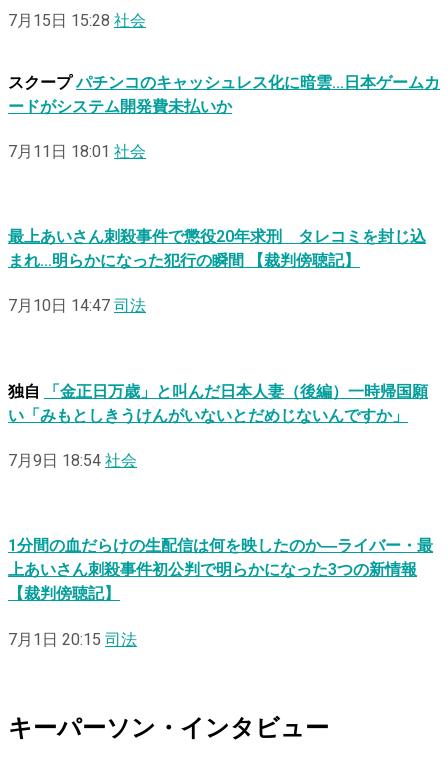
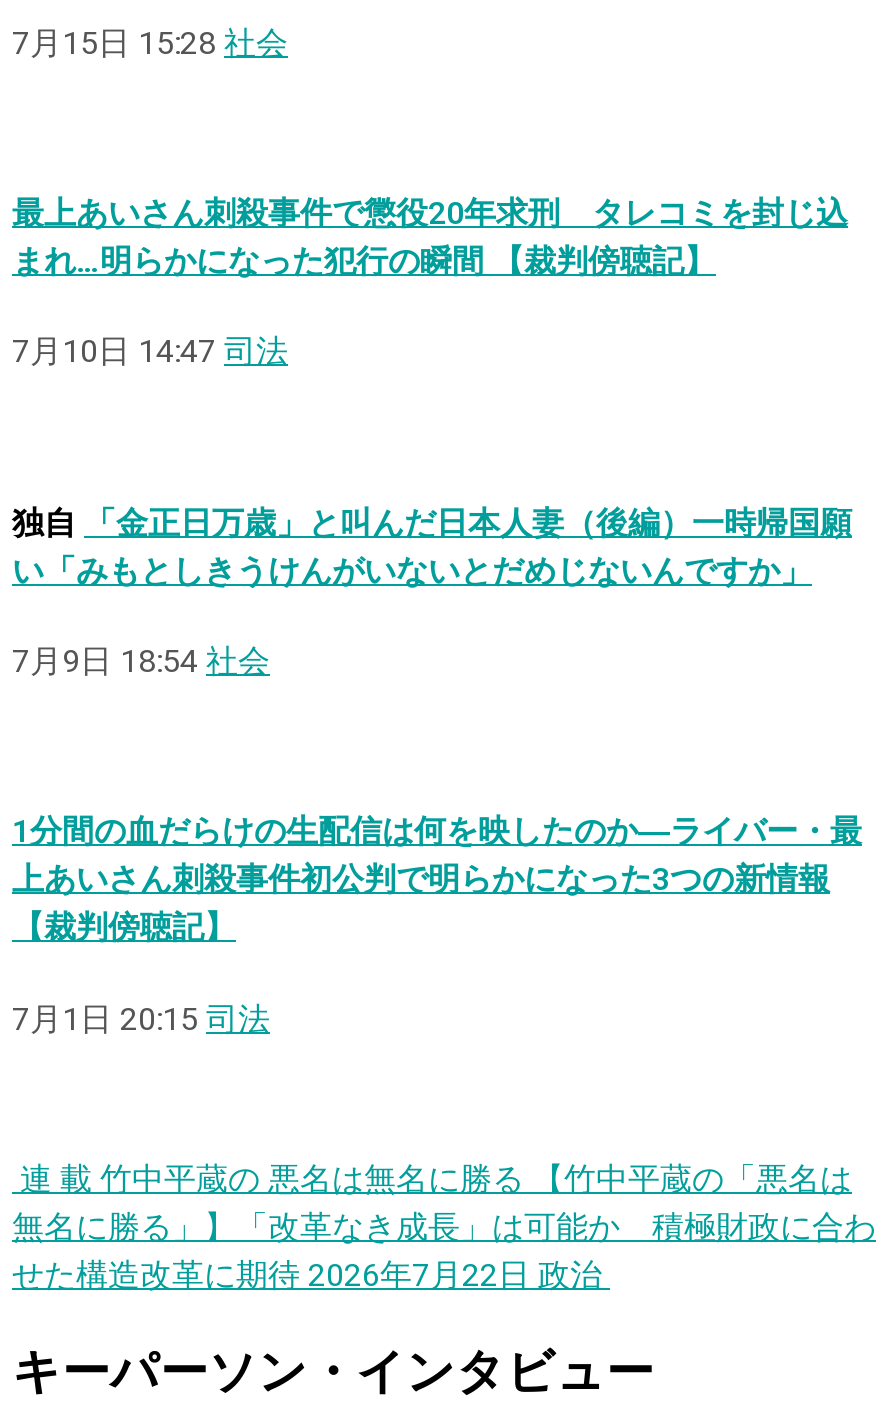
[8,71,440,164] スクープ パチンコのキャッシュレス化に暗雲…日本ゲームカ | ードがシステム開発費未払いか | 7月11日 18:01 社会 -> none
moved [8,225,433,651] -> [12,190,862,1043]: 最上あいさん刺殺事件で懲役20年求刑 タレコミを封じ込 | まれ…明らかになった犯行の瞬間 【裁判傍聴記】 | 7月10日 14:47 司法 | ... | 上あいさん刺殺事件初公判で明らかになった3つの新情報 | 7月1日 20:15 司法
none -> [12,1155,876,1299] 連 載 竹中平蔵の 悪名は無名に勝る 【竹中平蔵の「悪名は | 無名に勝る」】「改革なき成長」は可能か 積極財政に合わ | せた構造改革に期待 2026年7月22日 政治

